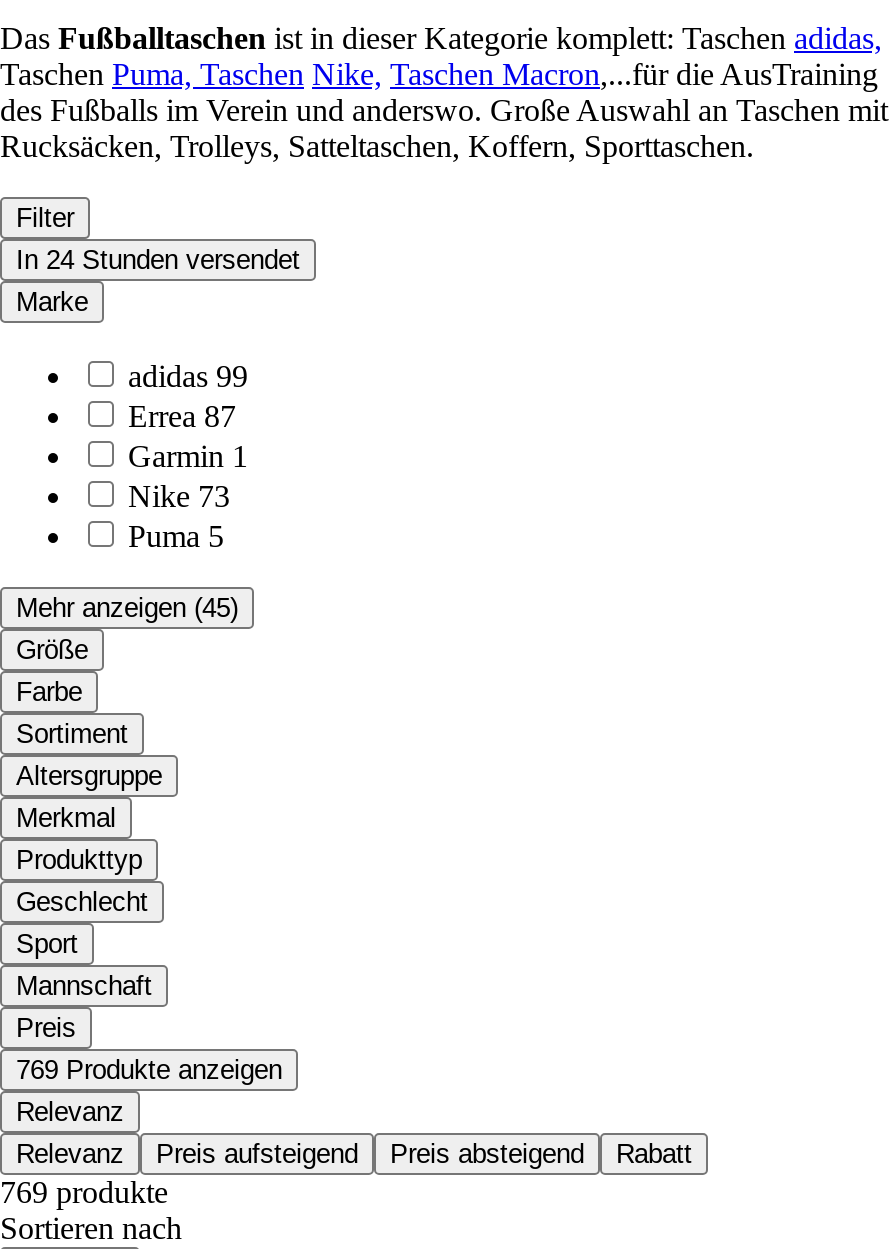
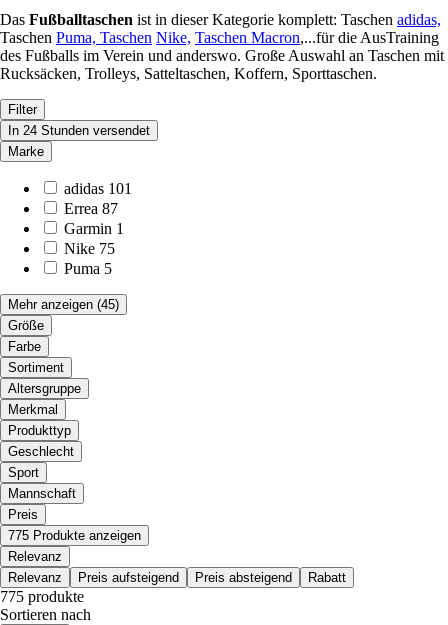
[128,360,248,394] adidas 99 -> [64,180,132,197] adidas 101
[128,480,230,514] Nike 73 -> [64,240,115,257] Nike 75
[16,1056,282,1086] 769 Produkte anzeigen -> [8,528,141,543] 775 Produkte anzeigen
[0,1176,168,1210] 769 produkte -> [0,588,84,605] 775 produkte

